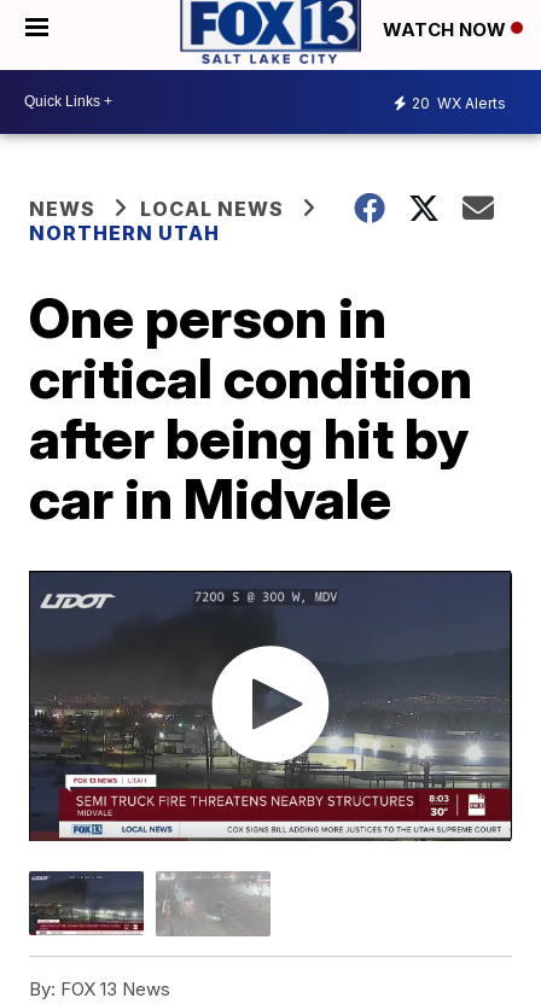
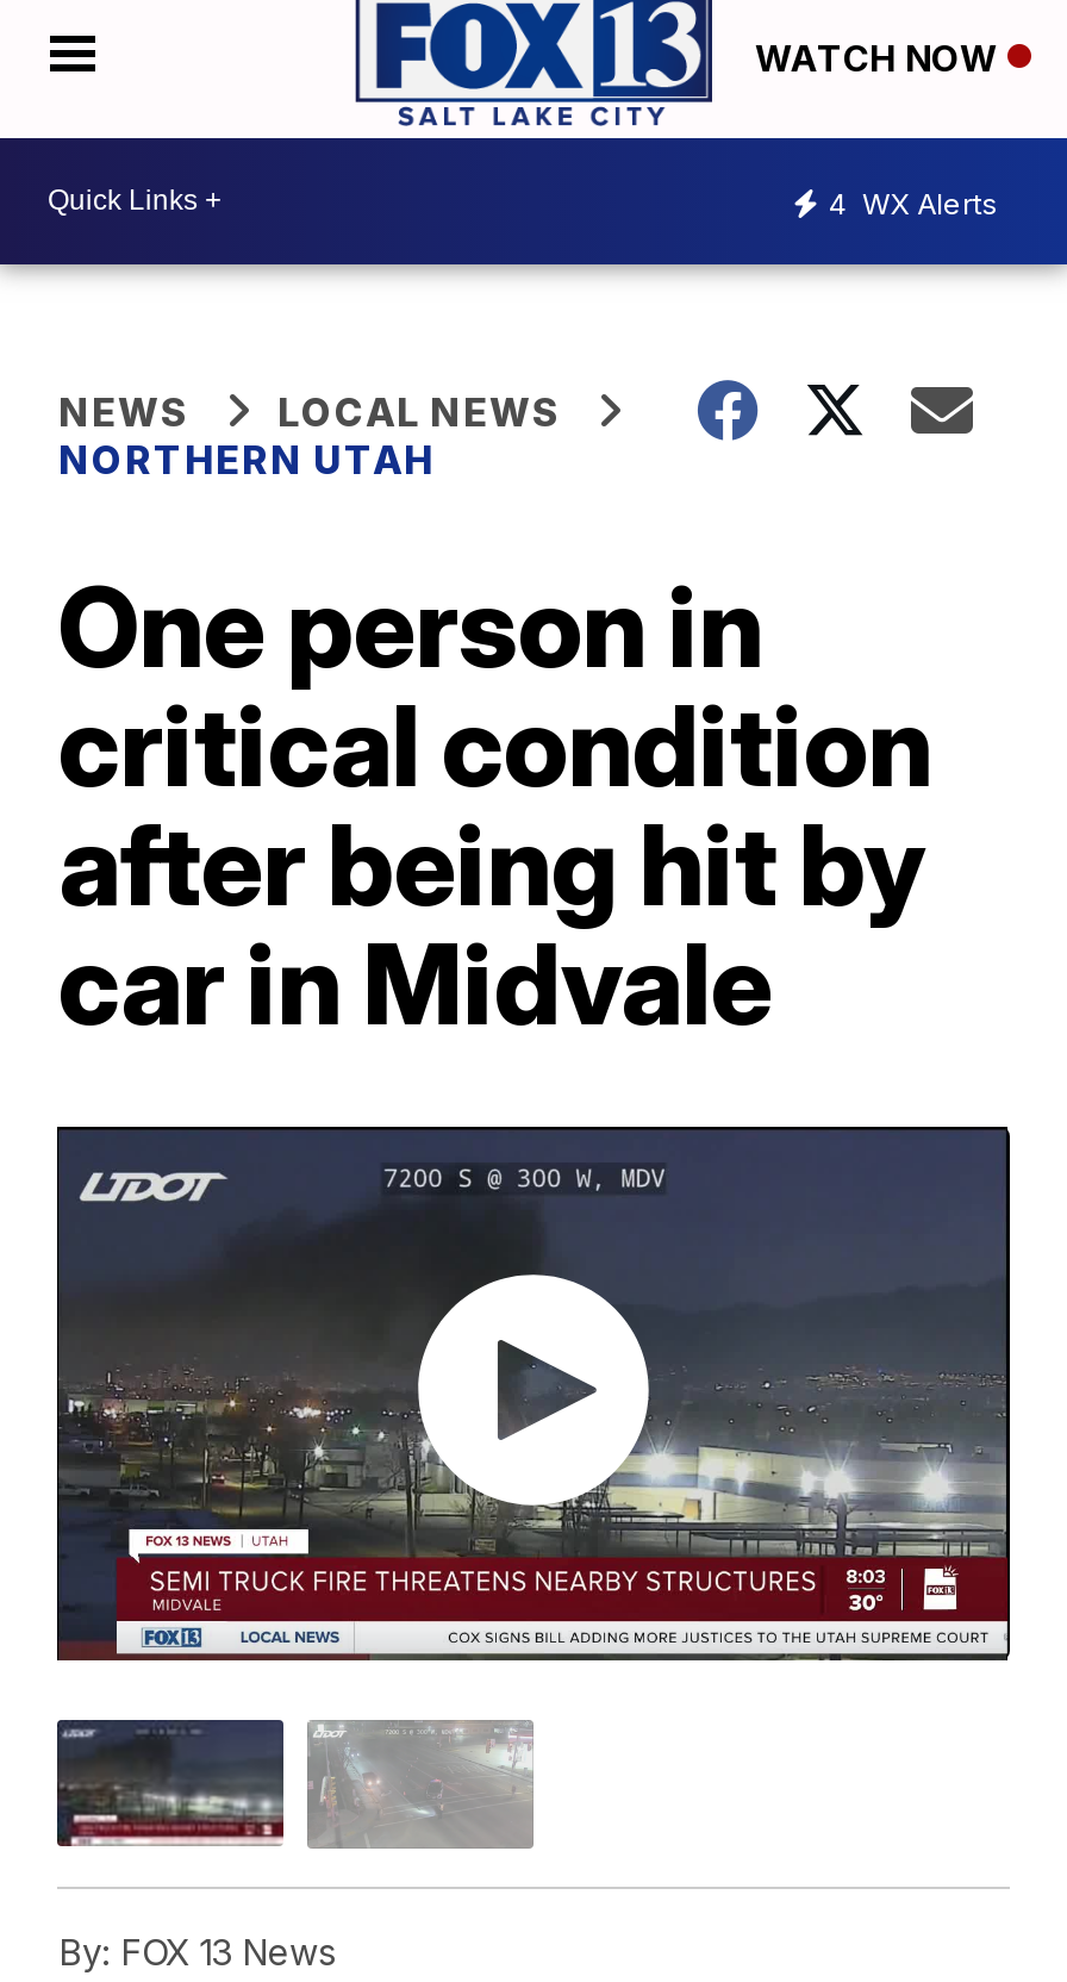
[412,94,506,112] 20 WX Alerts -> [829,186,998,222] 4 WX Alerts

